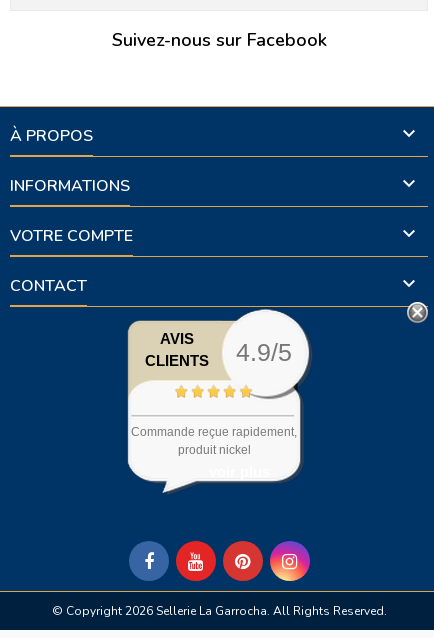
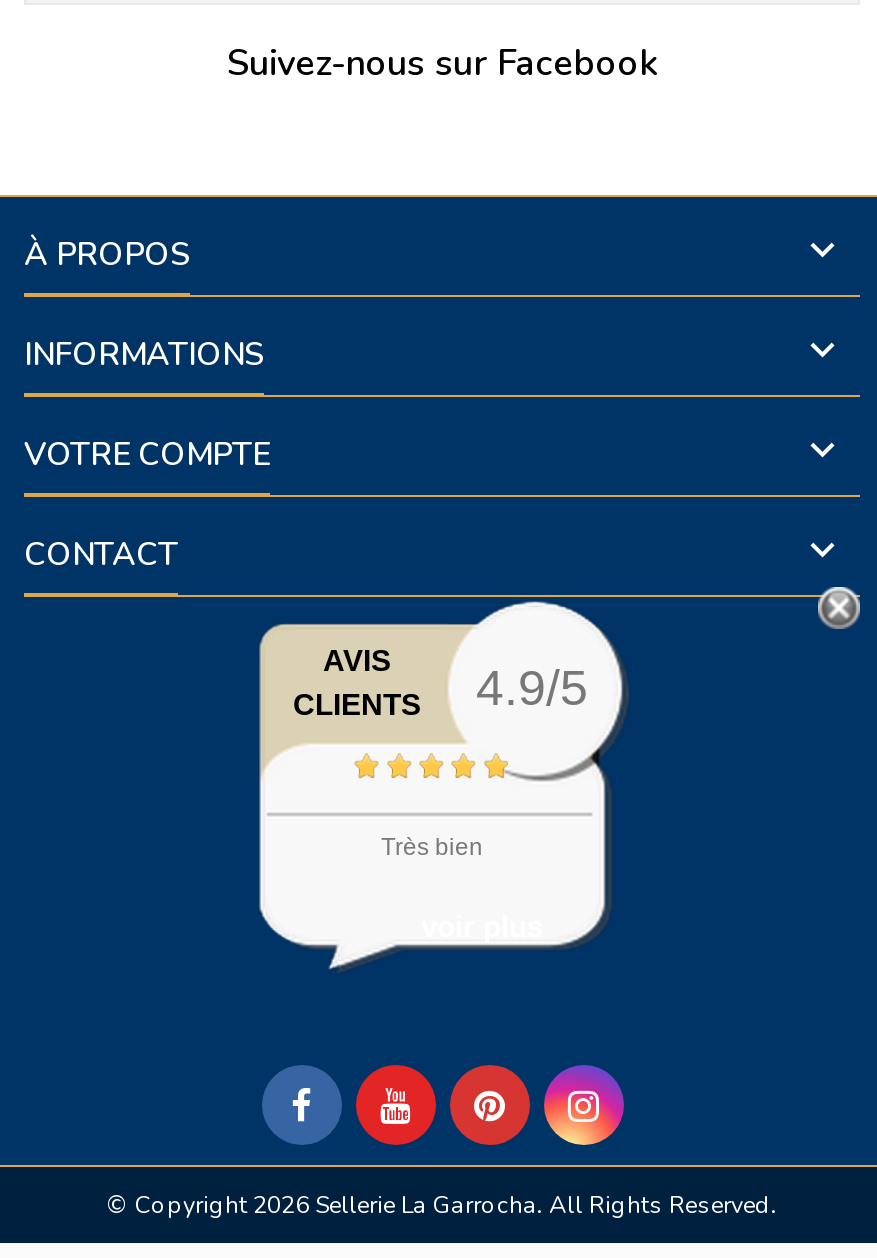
[131,425,297,457] Commande reçue rapidement, | produit nickel -> [381,833,483,861] Très bien

